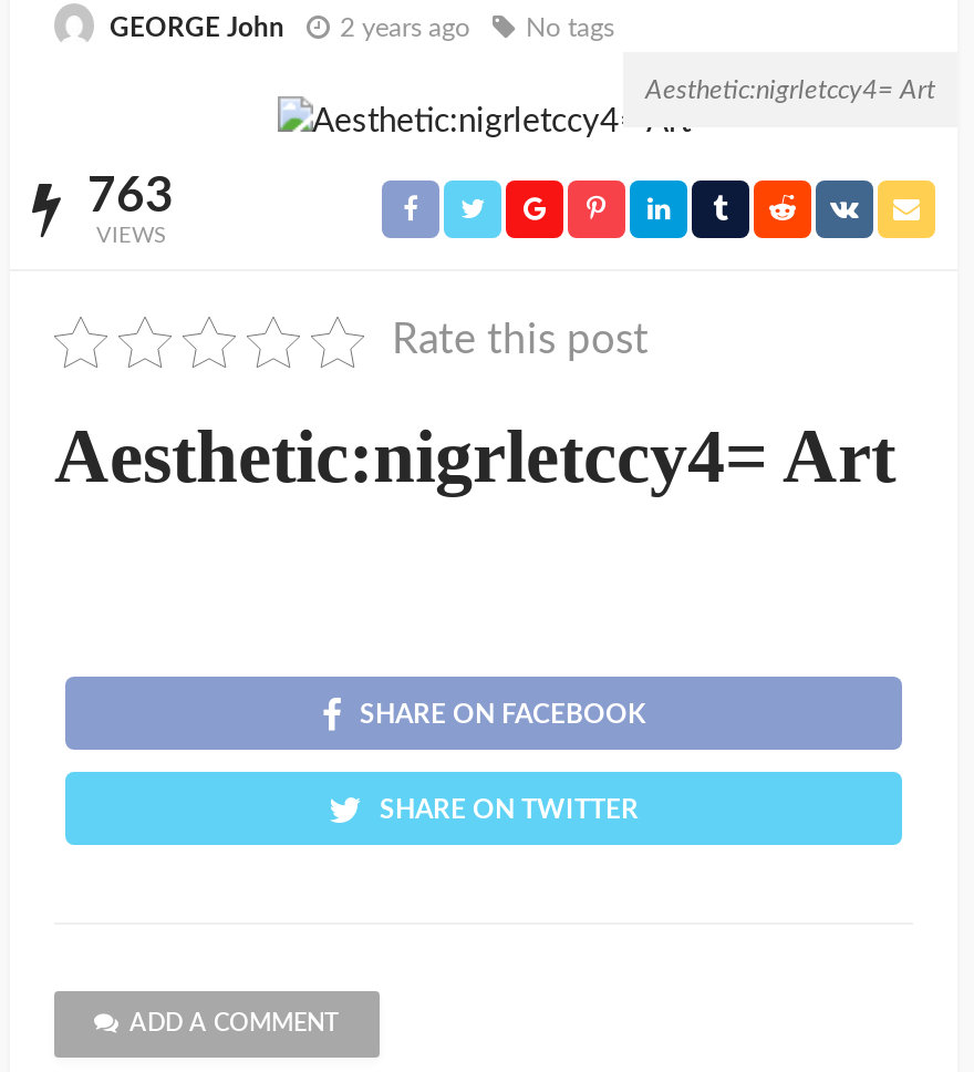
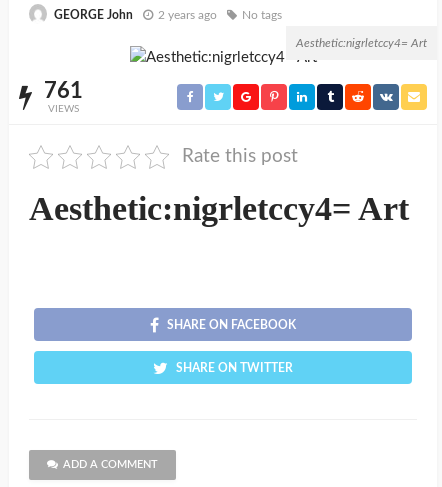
[87,171,174,220] 763 -> [44,80,83,102] 761

